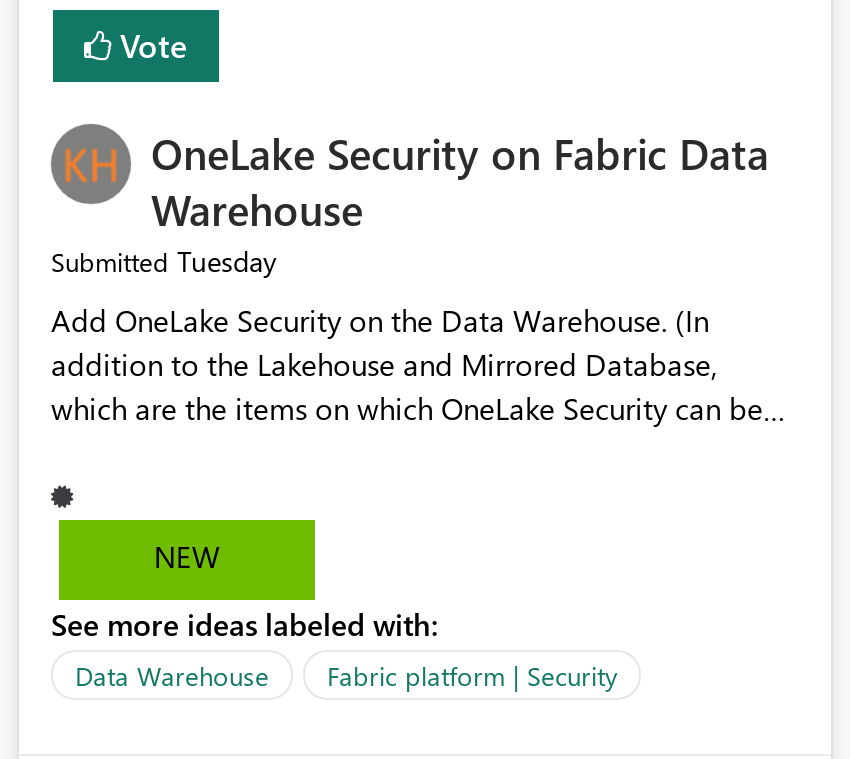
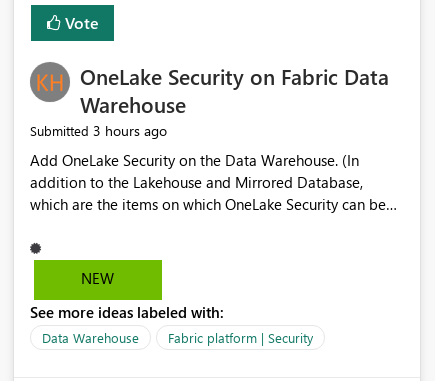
[51,243,277,281] Submitted Tuesday -> [30,121,167,140] Submitted 3 hours ago

